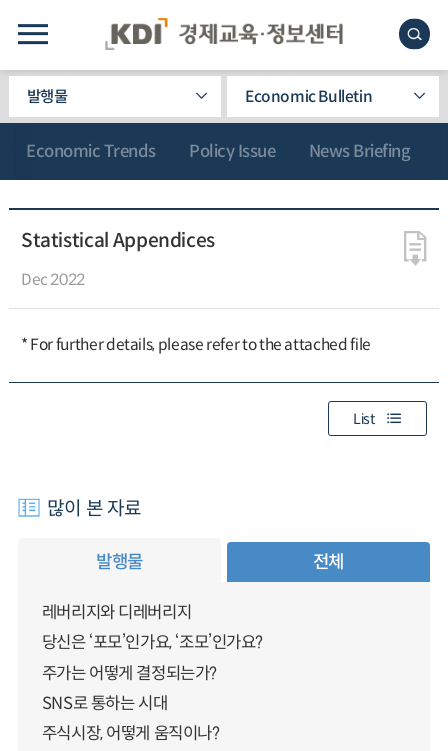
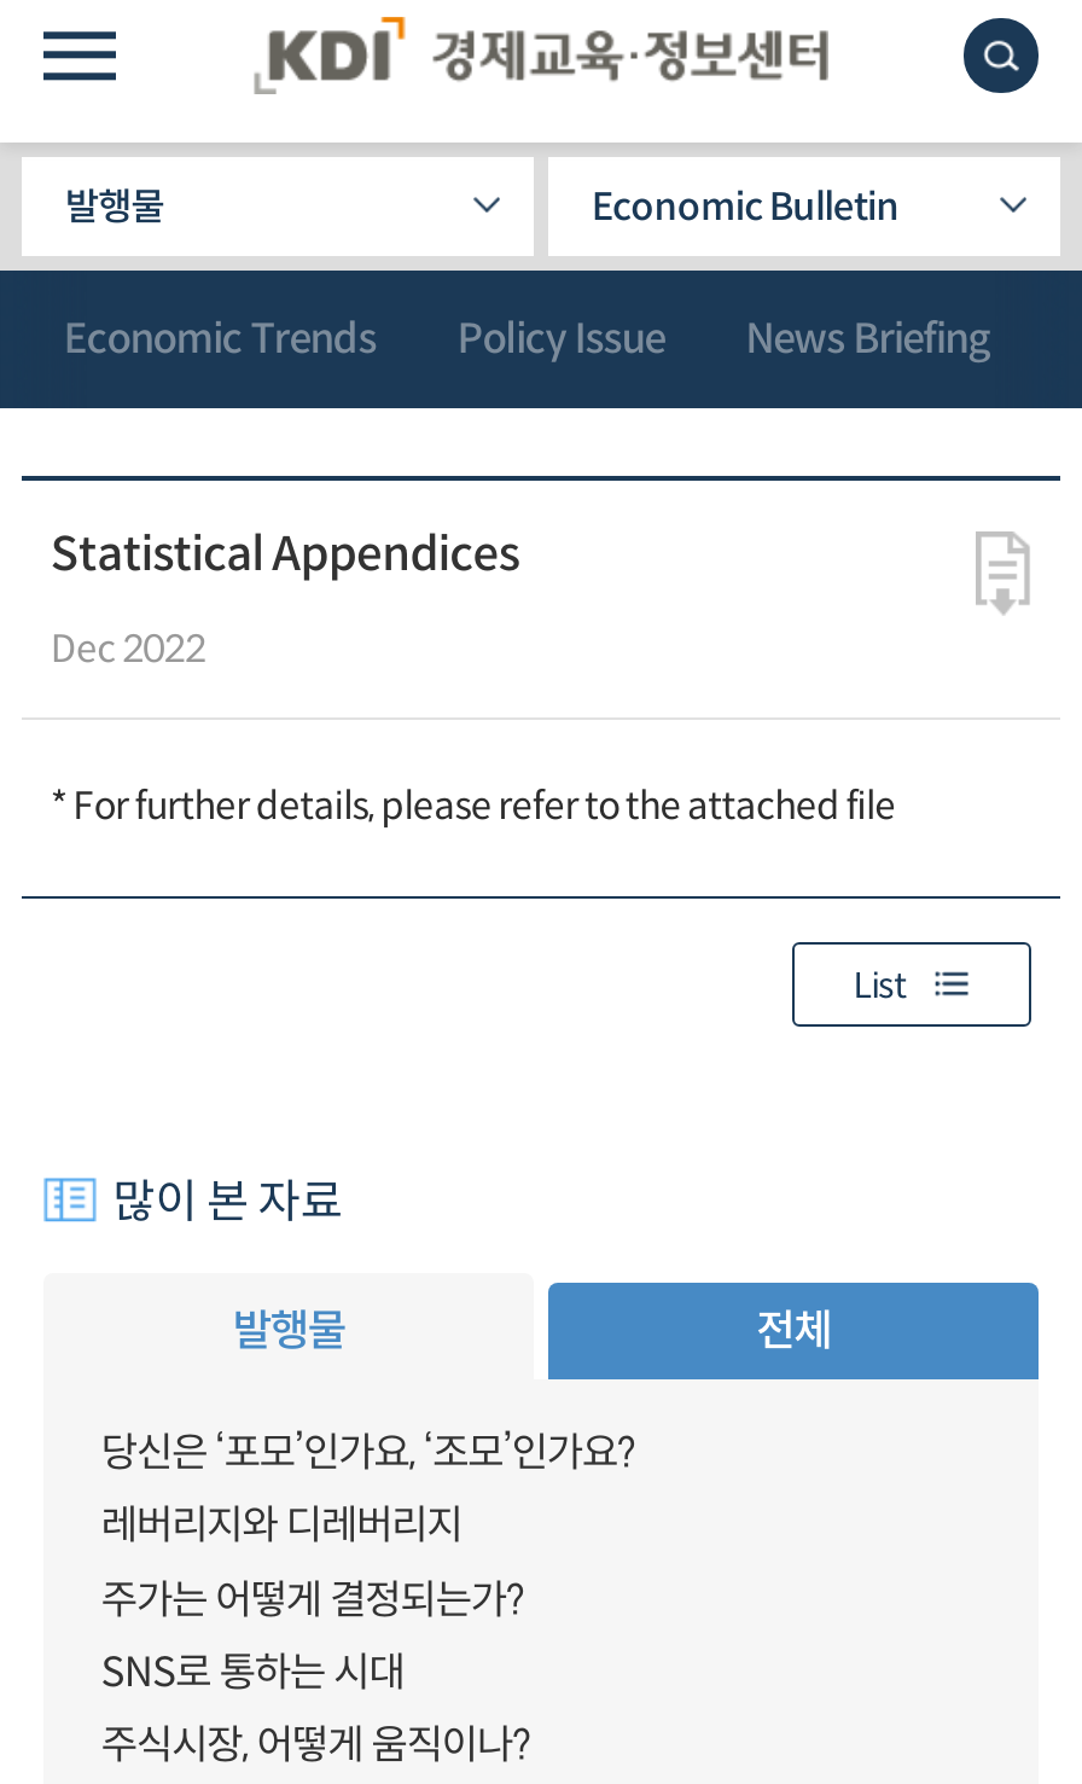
moved [42,602,191,623] -> [101,1501,462,1552]: 레버리지와 디레버리지
moved [42,632,263,653] -> [101,1428,635,1479]: 당신은 ‘포모’인가요, ‘조모’인가요?

